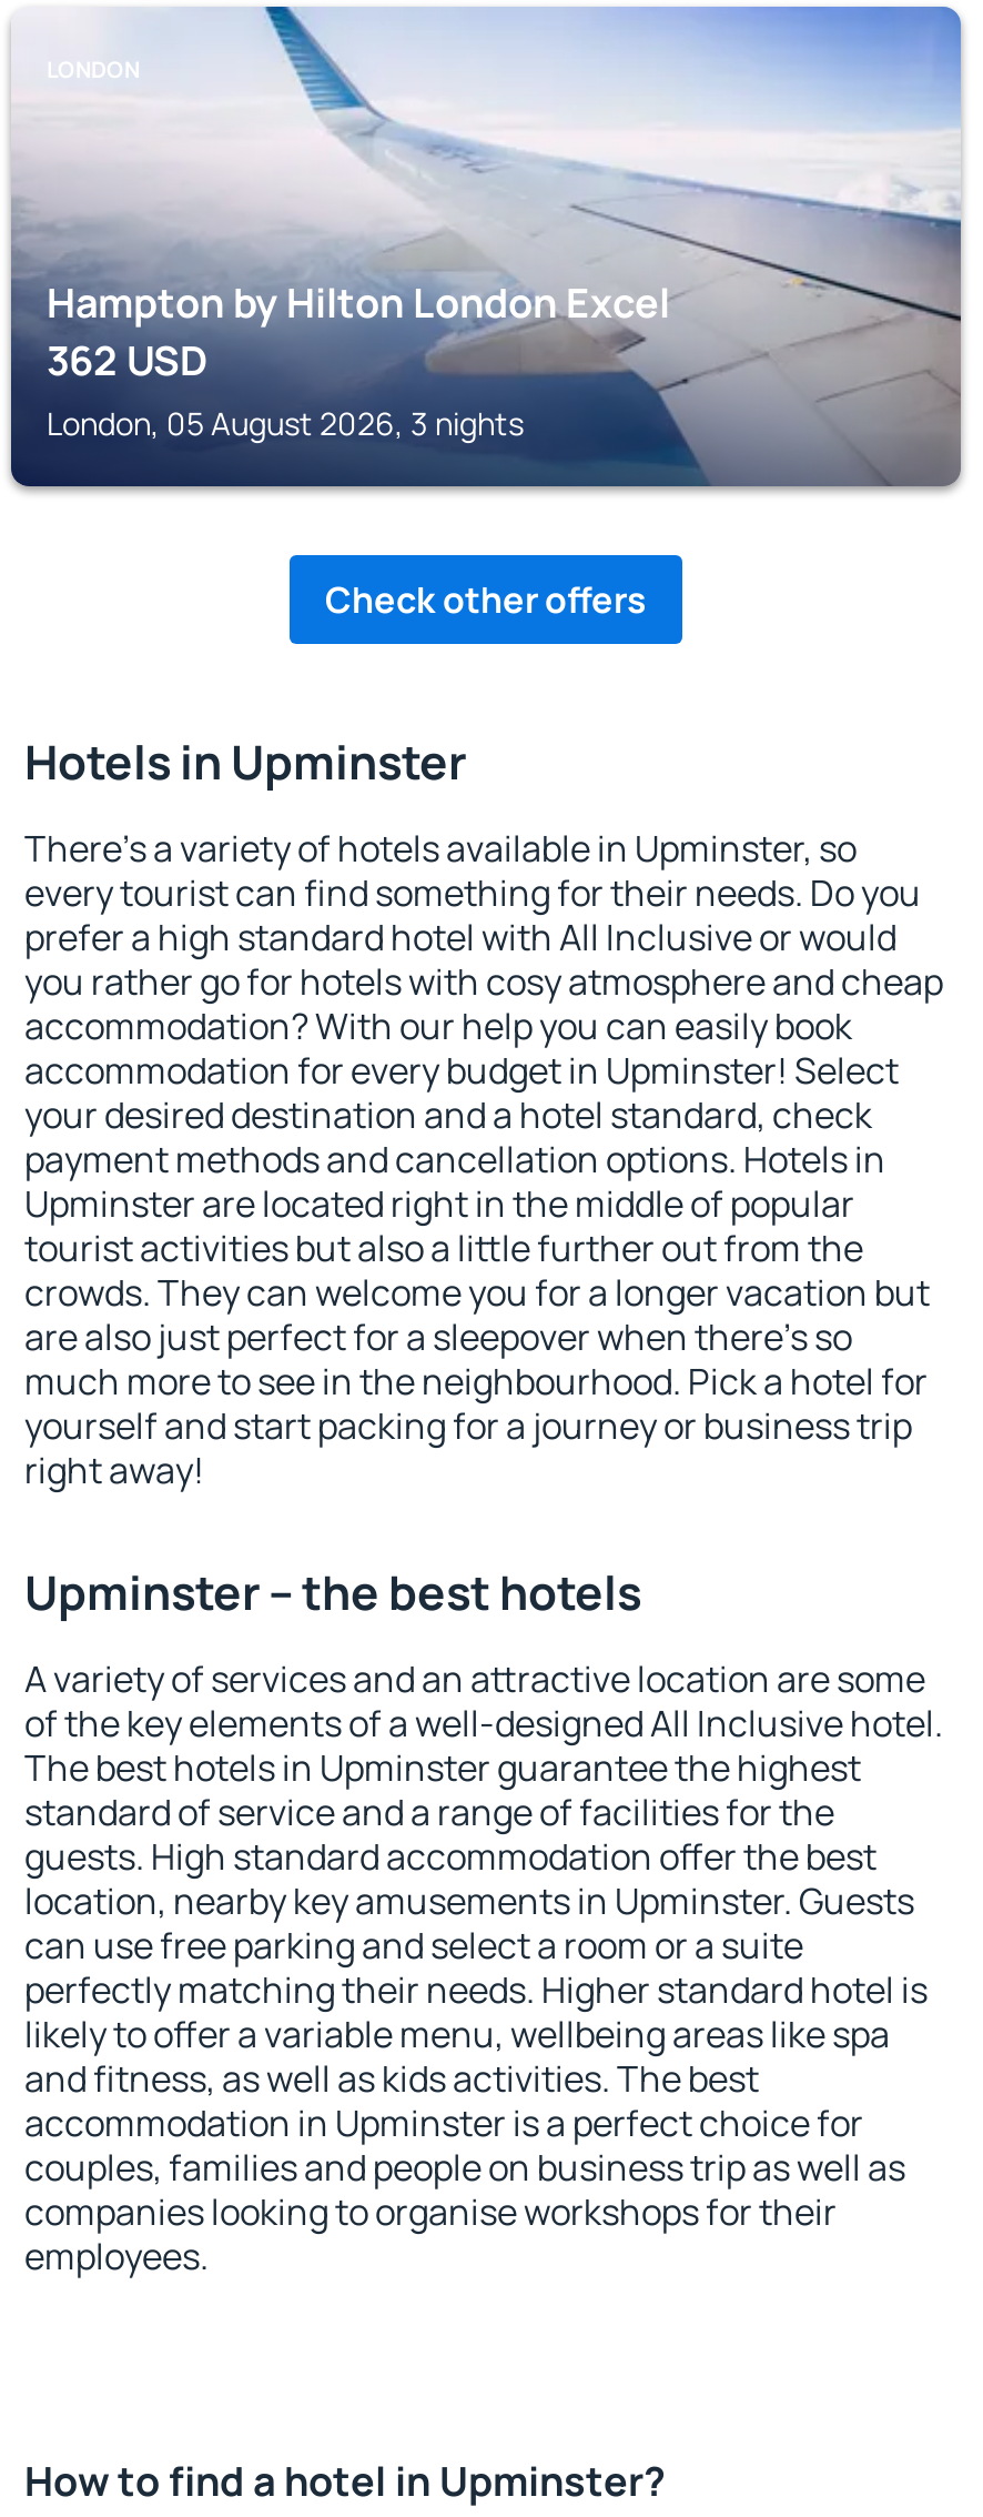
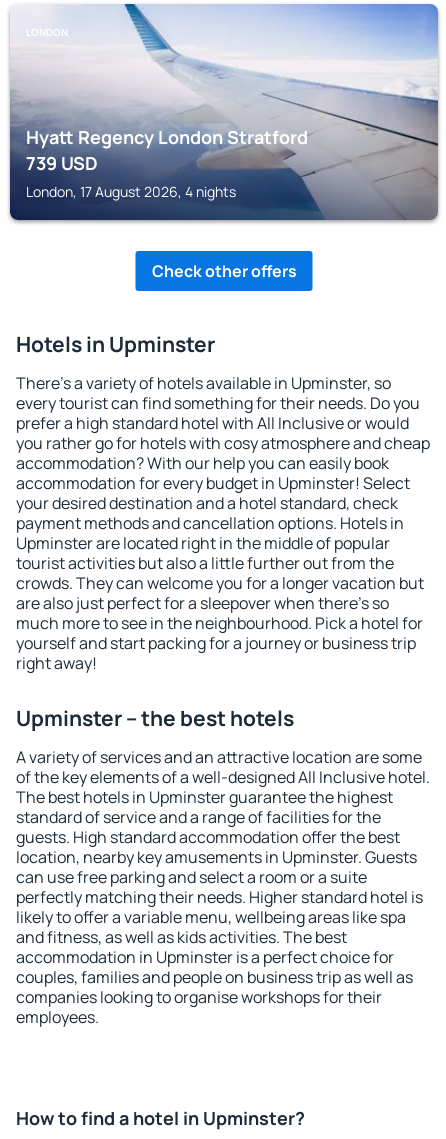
[47,275,670,444] Hampton by Hilton London Excel | 362 USD | London, 05 August 2026, 3 nights -> [26,125,308,201] Hyatt Regency London Stratford | 739 USD | London, 17 August 2026, 4 nights

